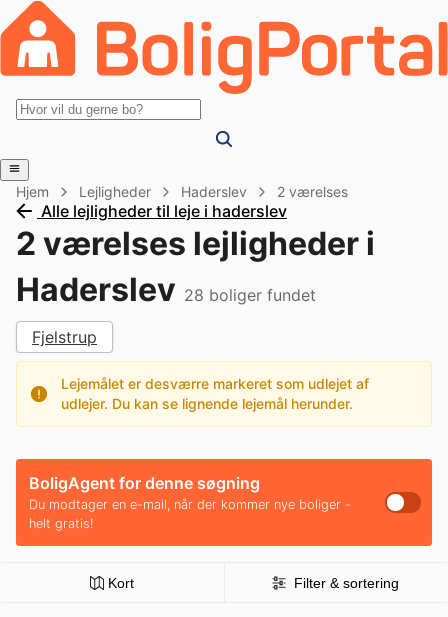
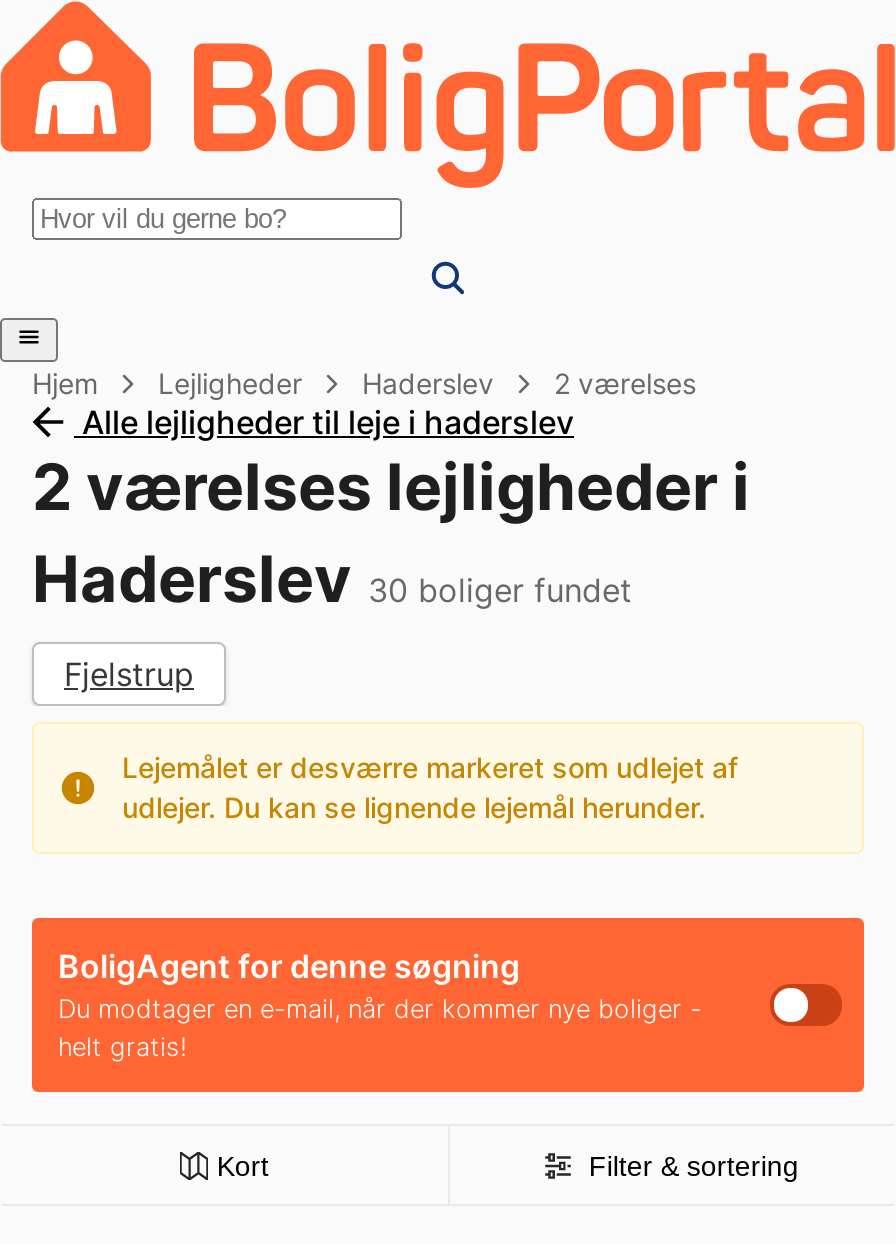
[16,270,316,309] Haderslev 28 boliger fundet -> [32,540,632,618] Haderslev 30 boliger fundet

